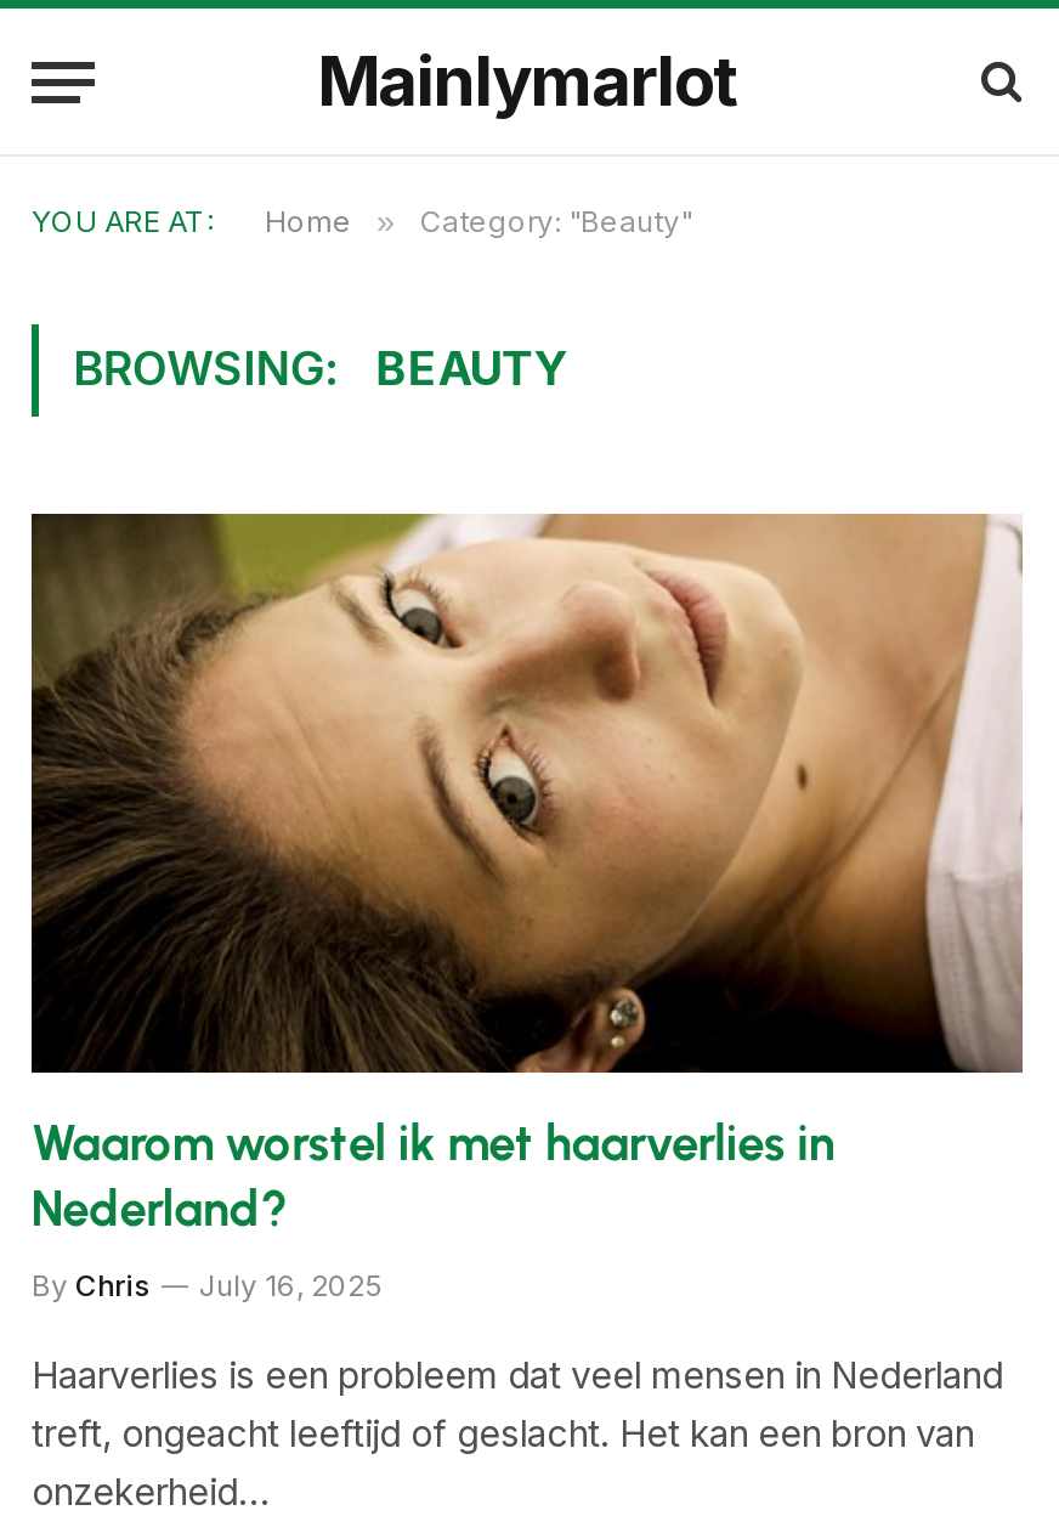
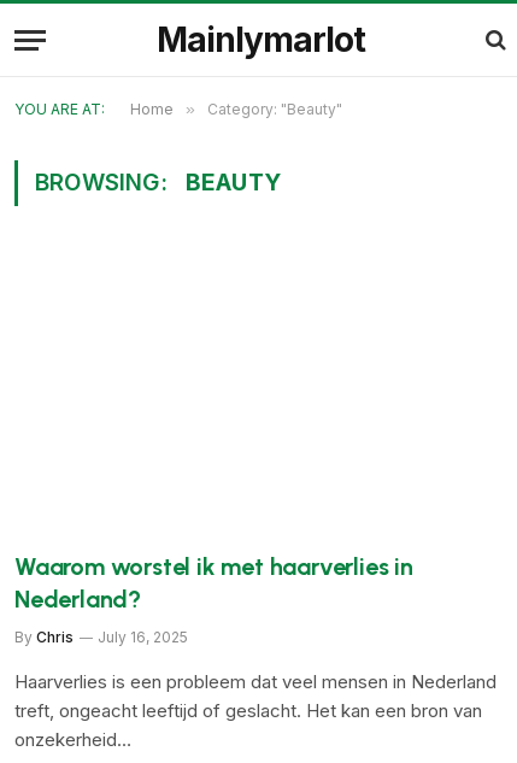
[29,511,1025,1075] [image] -> none

